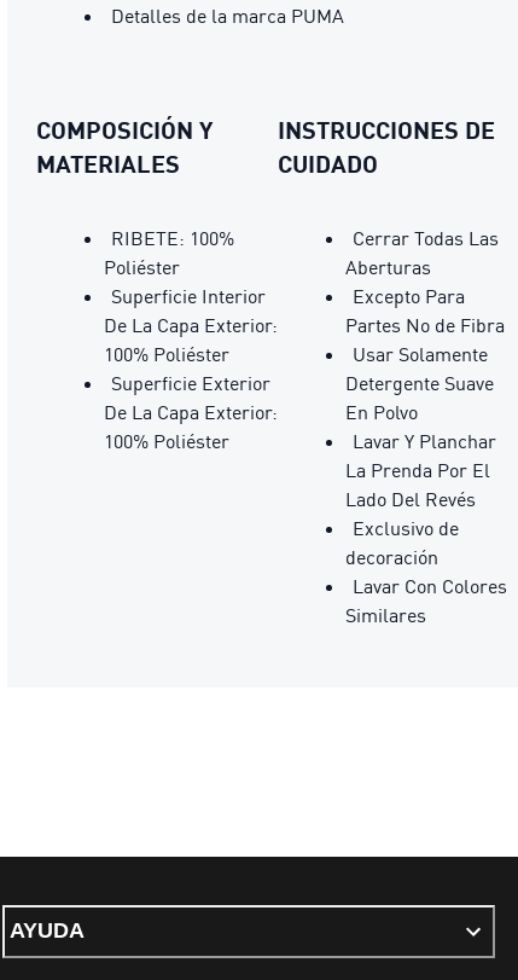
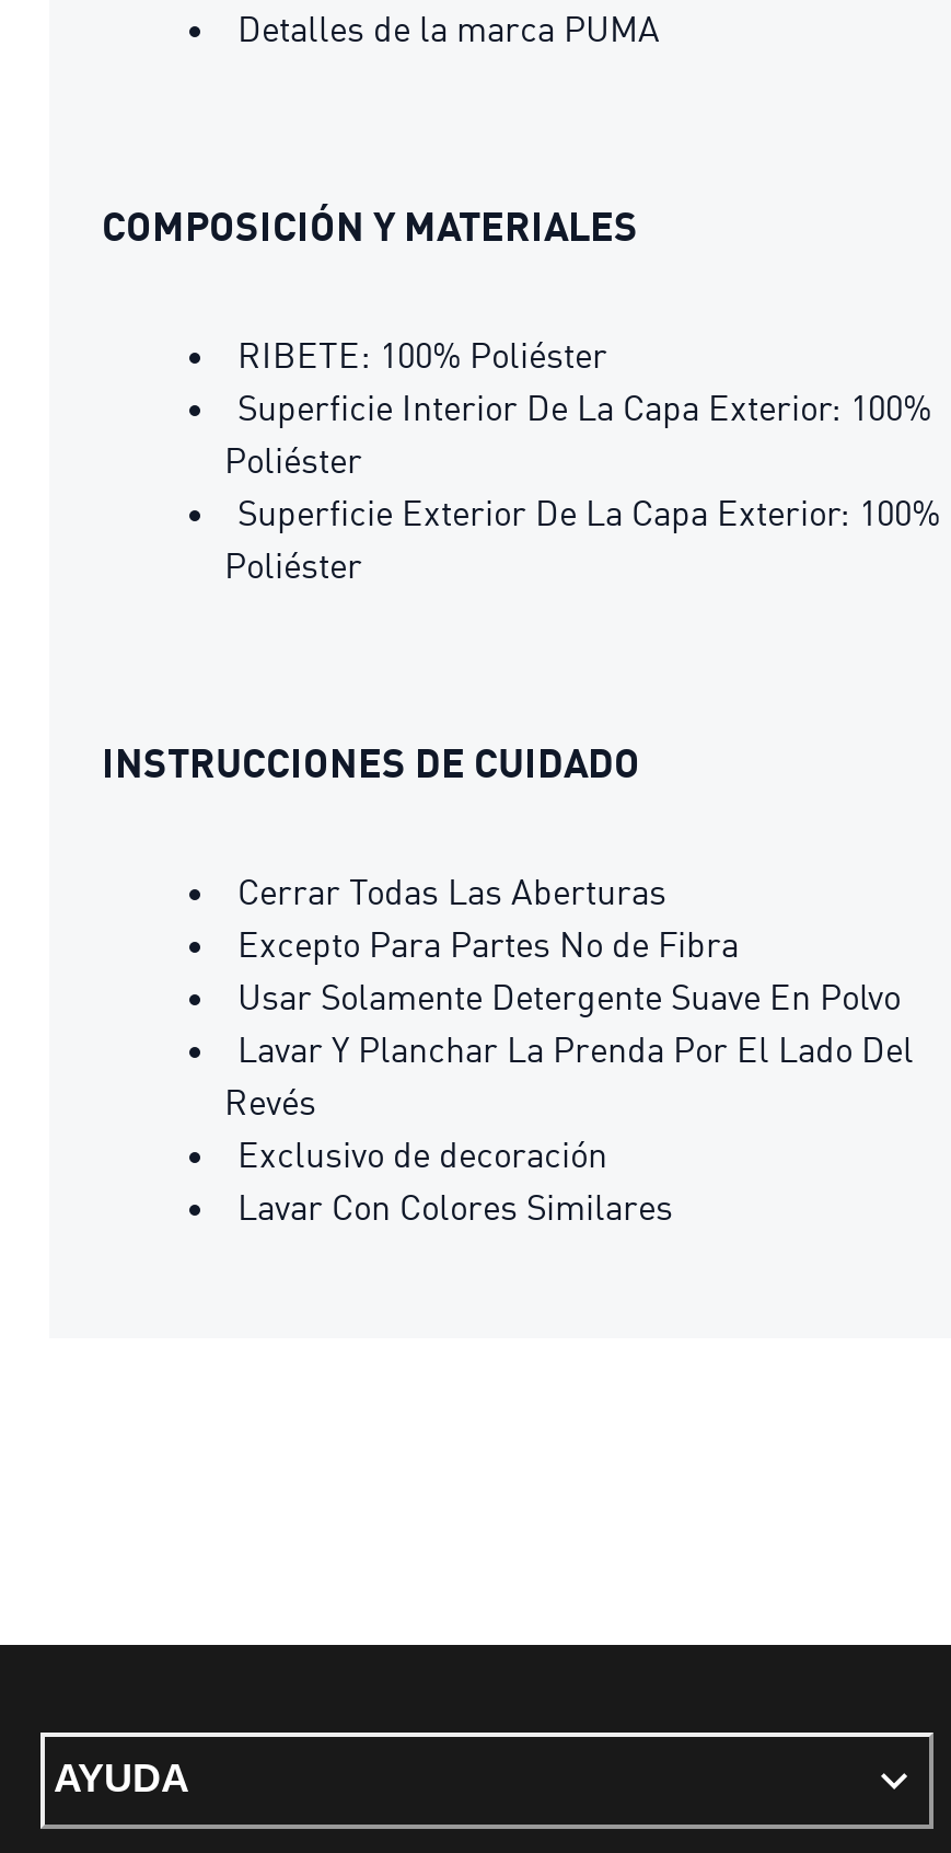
[111,225,234,250] RIBETE: 100% -> [237,332,931,428] RIBETE: 100% Poliéster | Superficie Interior De La Capa Exterior: 100%
[104,283,278,453] Superficie Interior | De La Capa Exterior: | 100% Poliéster | Superficie Exterior | De La Capa Exterior: | 100% Poliéster -> [224,490,940,586] Superficie Exterior De La Capa Exterior: 100% | Poliéster

